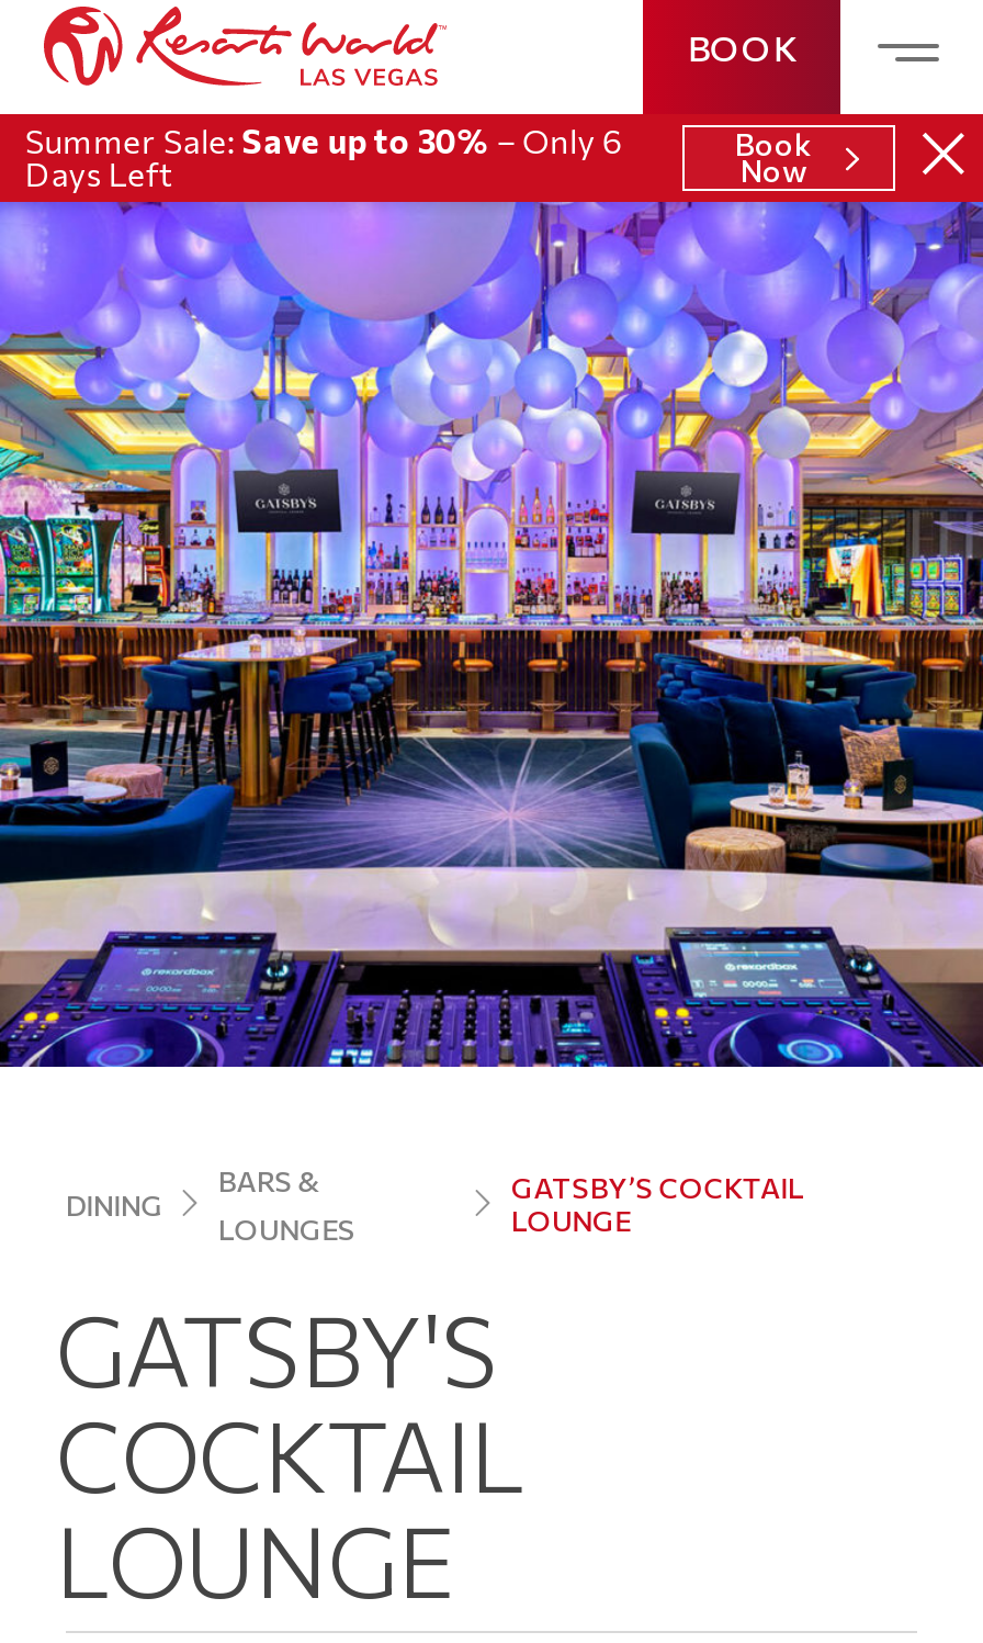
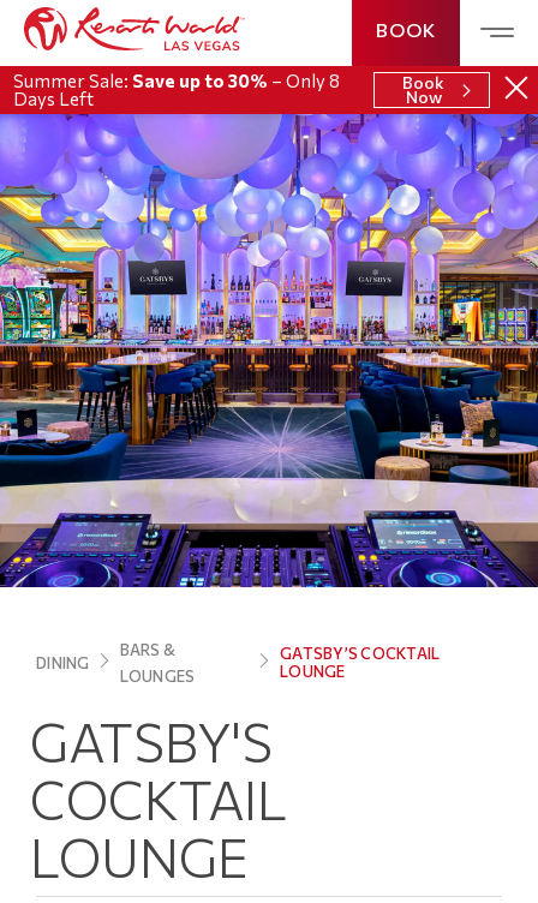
[25,121,621,160] Summer Sale: Save up to 30% – Only 6 -> [13,70,340,91] Summer Sale: Save up to 30% – Only 8

